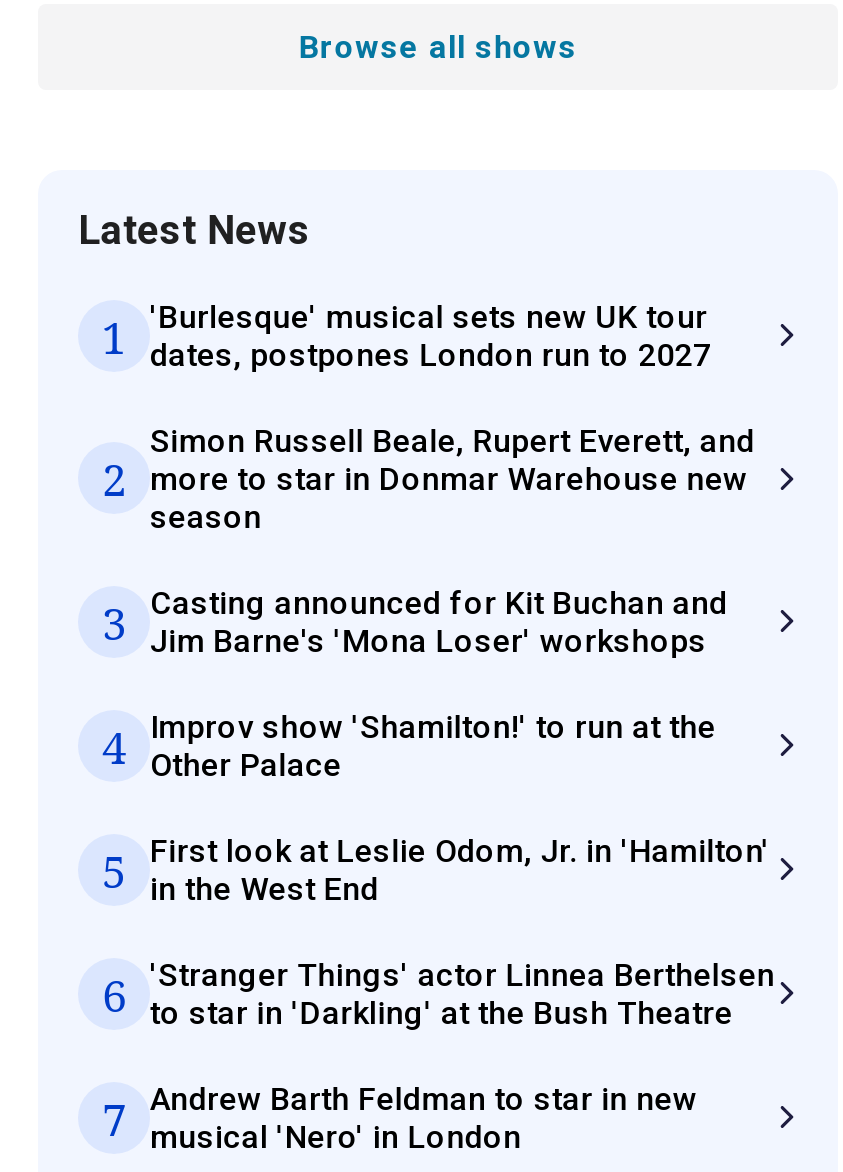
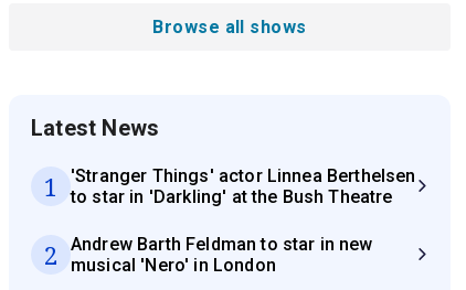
[102,298,711,508] 'Burlesque' musical sets new UK tour | dates, postpones London run to 2027 | 2 -> none
[102,422,770,1024] Simon Russell Beale, Rupert Everett, and | more to star in Donmar Warehouse new | season | 3 | Casting announced for Kit Buchan and | Jim Barne's 'Mona Loser' workshops | 4 | Improv show 'Shamilton!' to run at the | Other Palace | 5 | First look at Leslie Odom, Jr. in 'Hamilton' | in the West End | 6 -> none
[102,1080,697,1156] 7 Andrew Barth Feldman to star in new musical 'Nero' in London -> [44,234,373,275] 2 Andrew Barth Feldman to star in new musical 'Nero' in London

